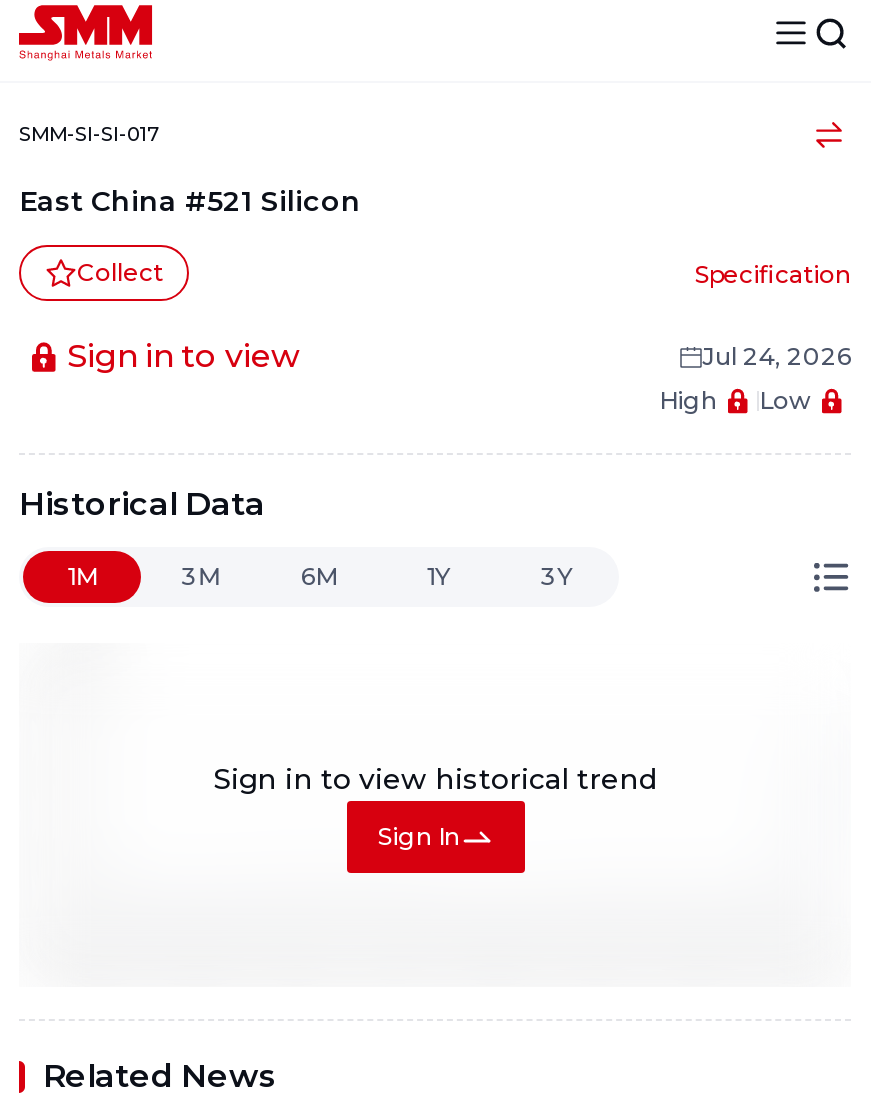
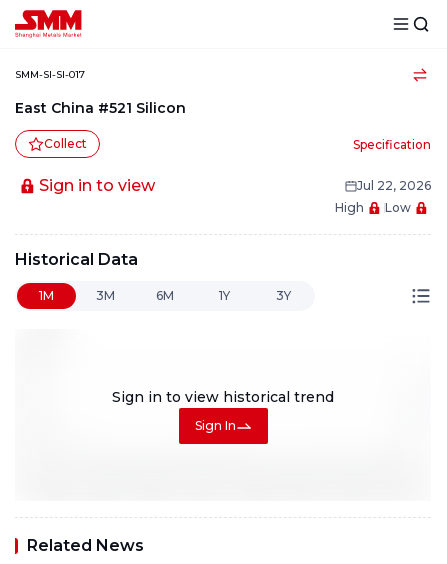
[703,341,851,371] Jul 24, 2026 -> [357,178,431,193] Jul 22, 2026

